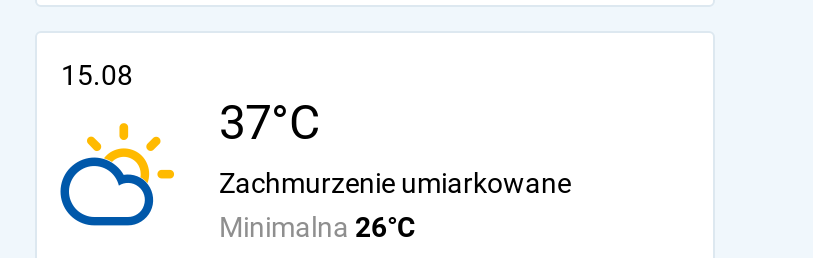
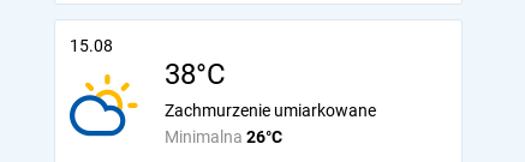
[219,95,321,151] 37°C -> [165,58,226,91] 38°C

